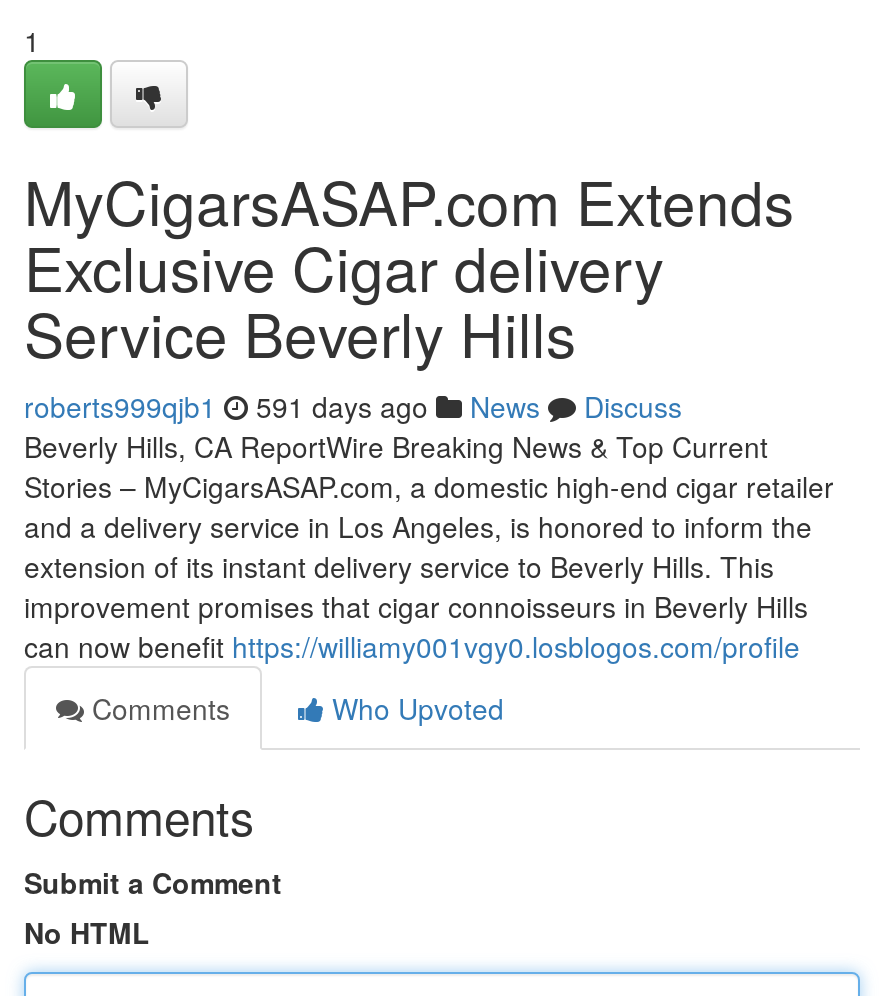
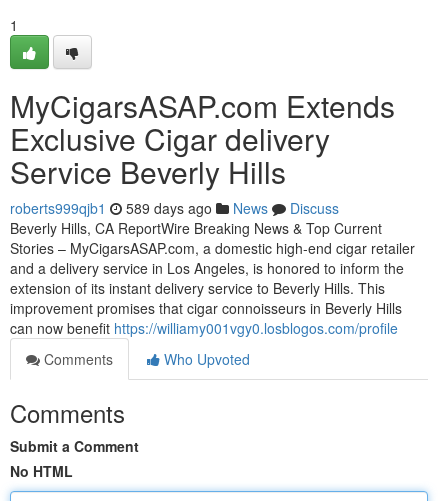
[24,386,682,426] roberts999qjb1 591 days ago News Discuss -> [10,198,339,218] roberts999qjb1 589 days ago News Discuss

